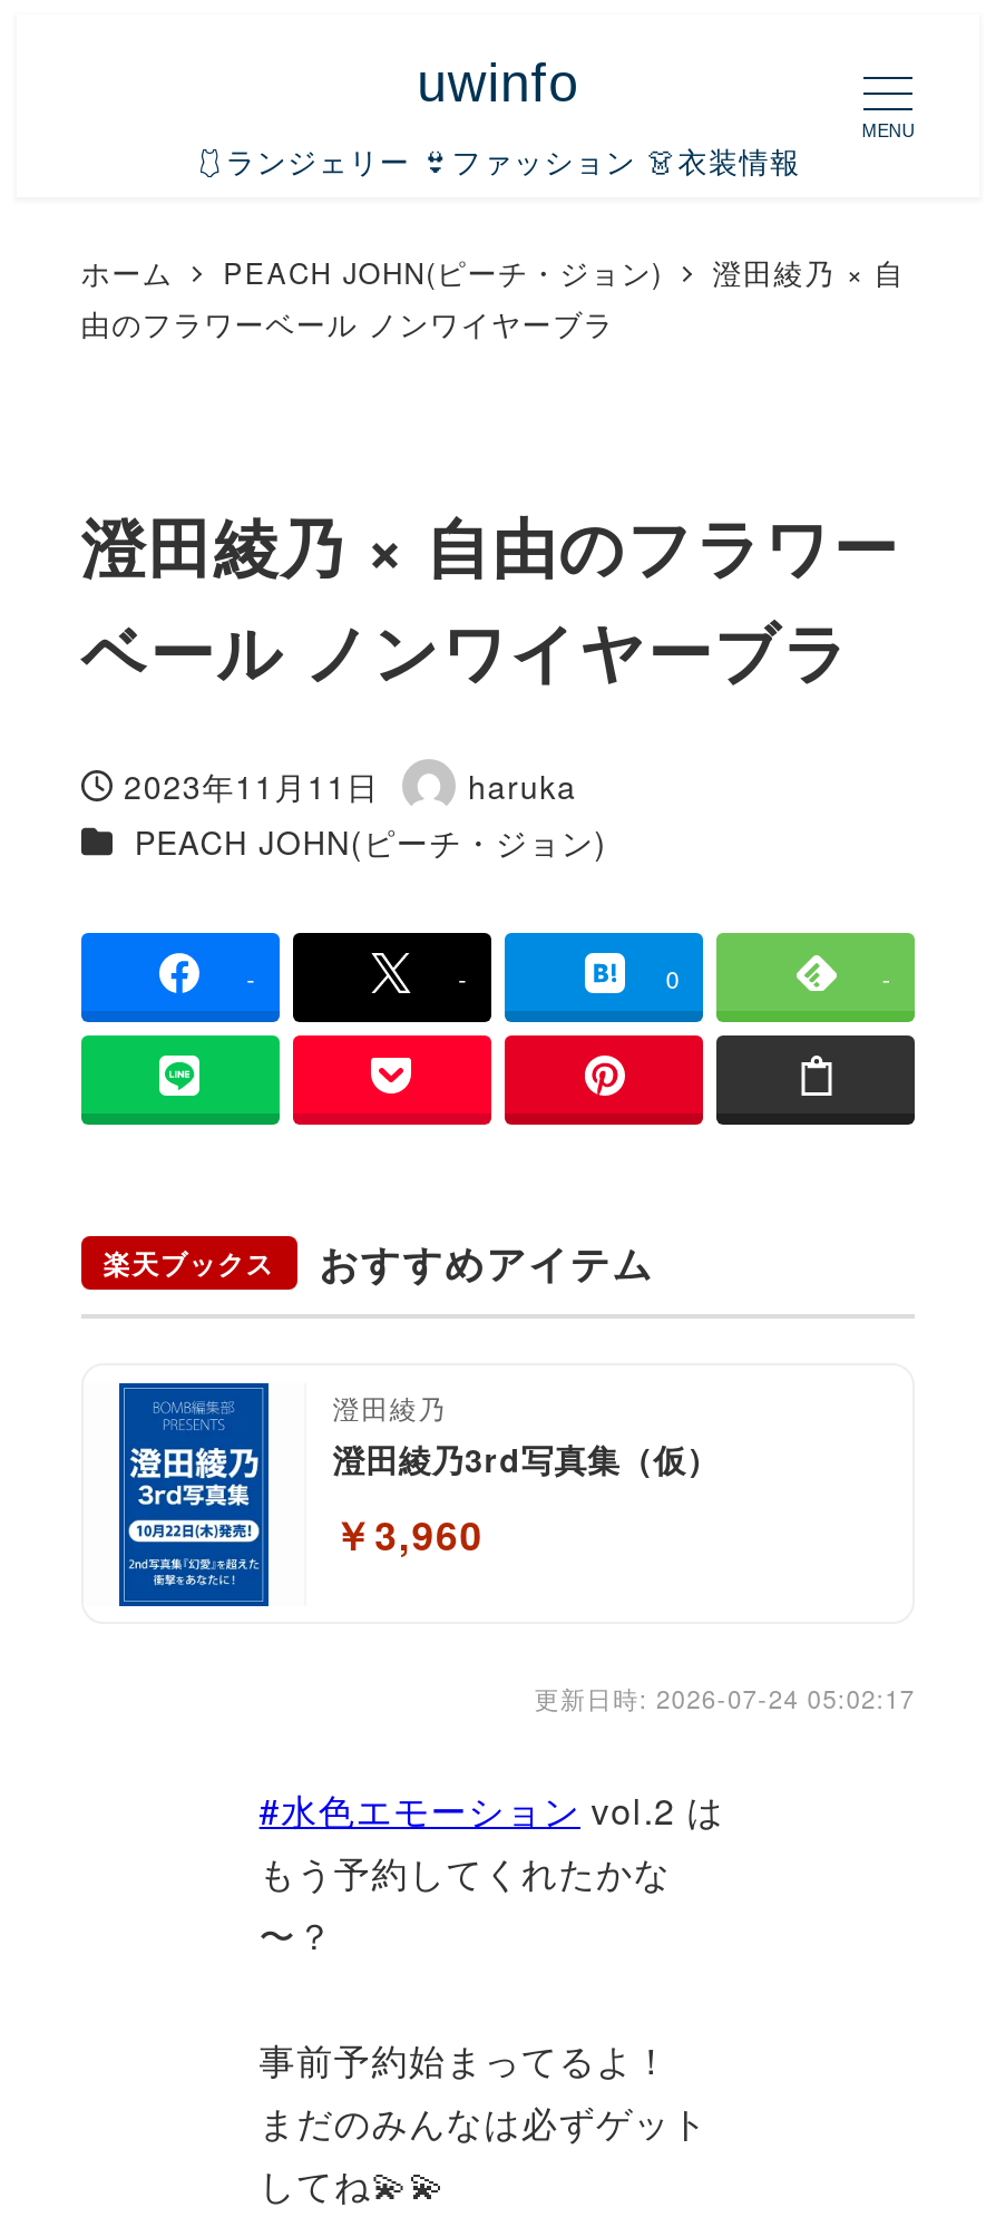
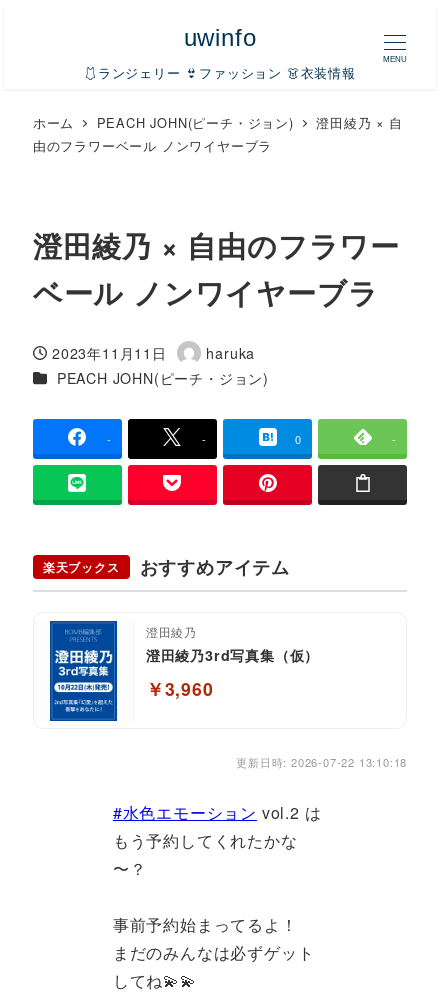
[534,1680,915,1716] 更新日時: 2026-07-24 05:02:17 -> [236,754,407,770] 更新日時: 2026-07-22 13:10:18

